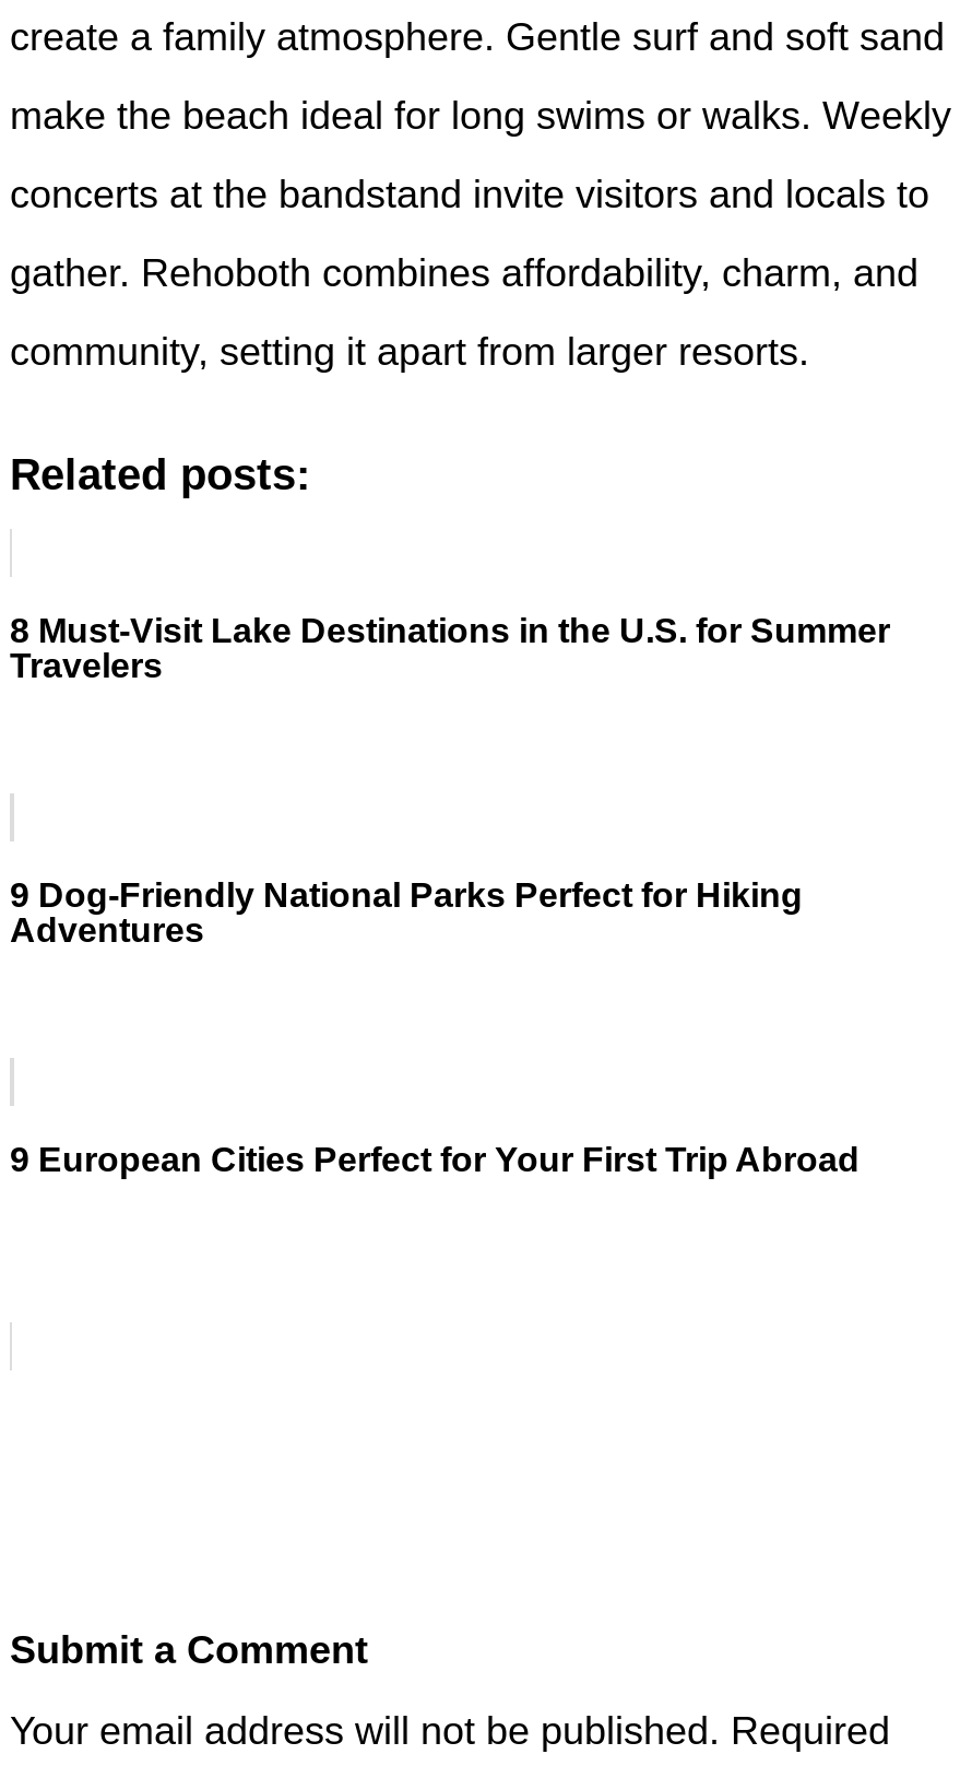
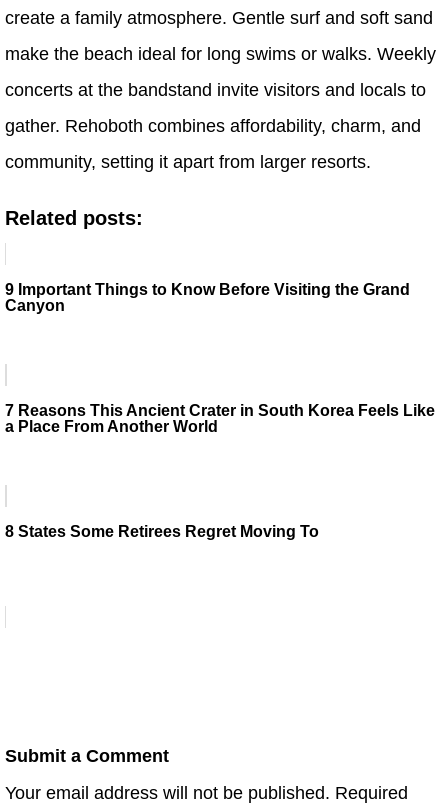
[10,611,890,683] 8 Must-Visit Lake Destinations in the U.S. for Summer | Travelers -> [5,281,410,314] 9 Important Things to Know Before Visiting the Grand | Canyon
[10,876,803,948] 9 Dog-Friendly National Parks Perfect for Hiking | Adventures -> [5,402,435,435] 7 Reasons This Ancient Crater in South Korea Feels Like | a Place From Another World
[10,1140,860,1177] 9 European Cities Perfect for Your First Trip Abroad -> [5,523,319,540] 8 States Some Retirees Regret Moving To

